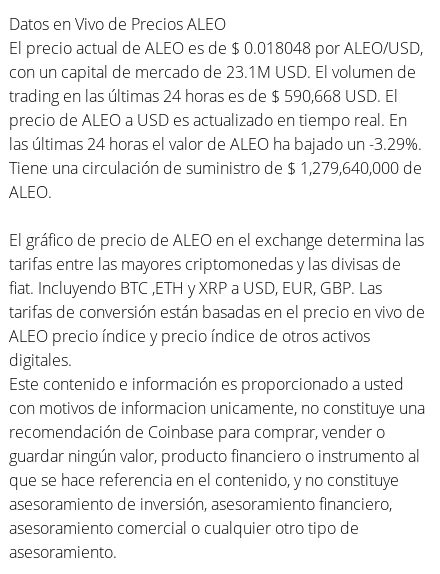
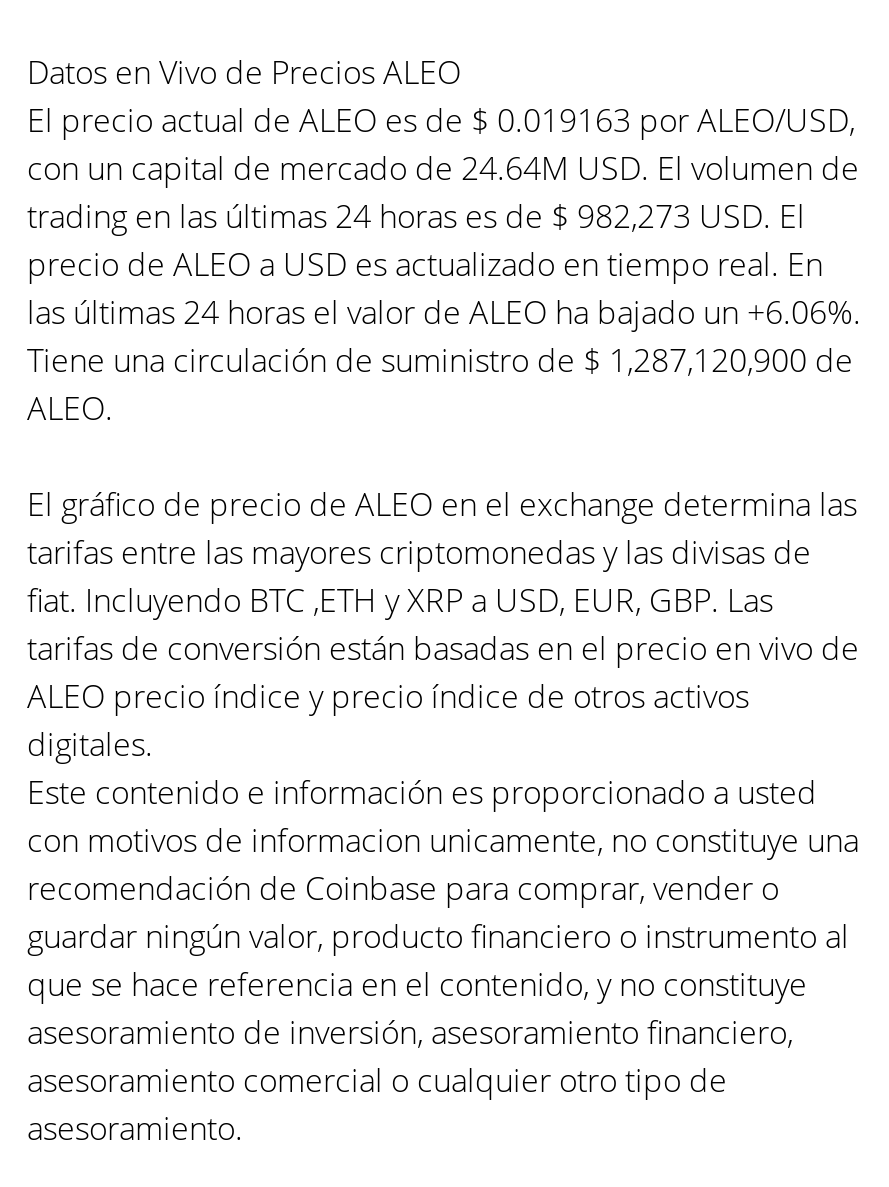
[9,37,423,59] El precio actual de ALEO es de $ 0.018048 por ALEO/USD, -> [27,98,855,142] El precio actual de ALEO es de $ 0.019163 por ALEO/USD,
[9,61,416,83] con un capital de mercado de 23.1M USD. El volumen de -> [27,146,859,190] con un capital de mercado de 24.64M USD. El volumen de
[9,85,398,107] trading en las últimas 24 horas es de $ 590,668 USD. El -> [27,194,805,238] trading en las últimas 24 horas es de $ 982,273 USD. El
[9,133,422,155] las últimas 24 horas el valor de ALEO ha bajado un -3.29%. -> [27,290,861,334] las últimas 24 horas el valor de ALEO ha bajado un +6.06%.
[9,157,422,179] Tiene una circulación de suministro de $ 1,279,640,000 de -> [27,338,853,382] Tiene una circulación de suministro de $ 1,287,120,900 de

